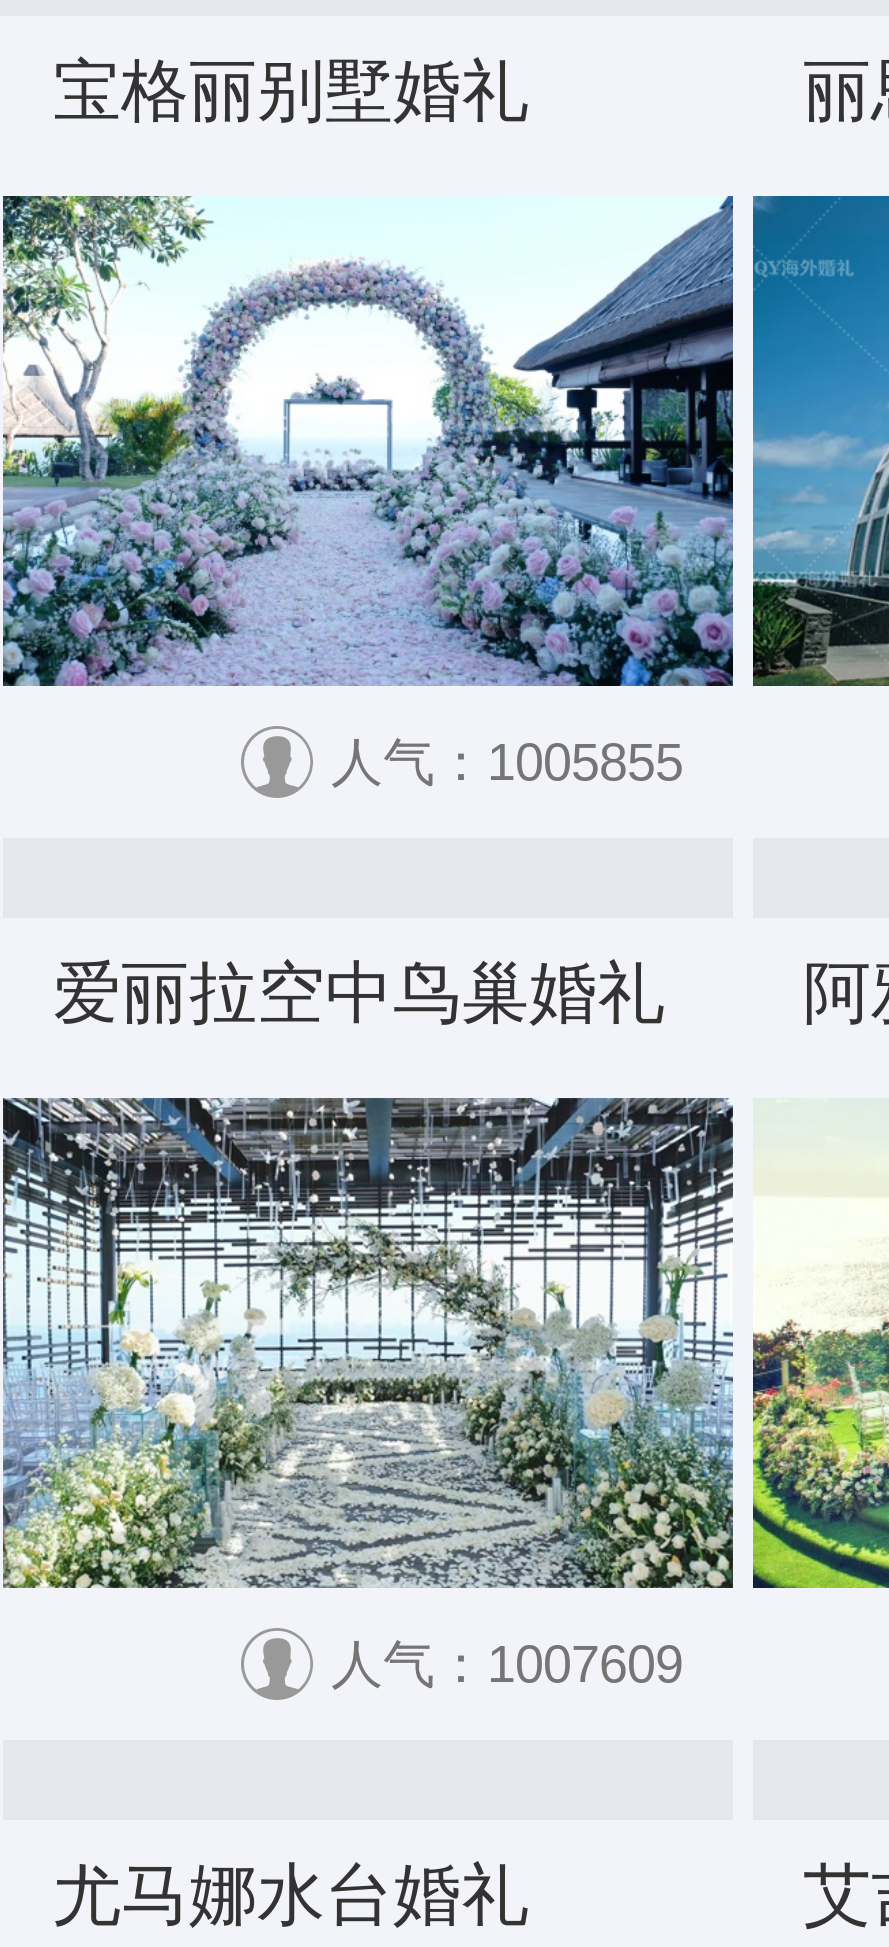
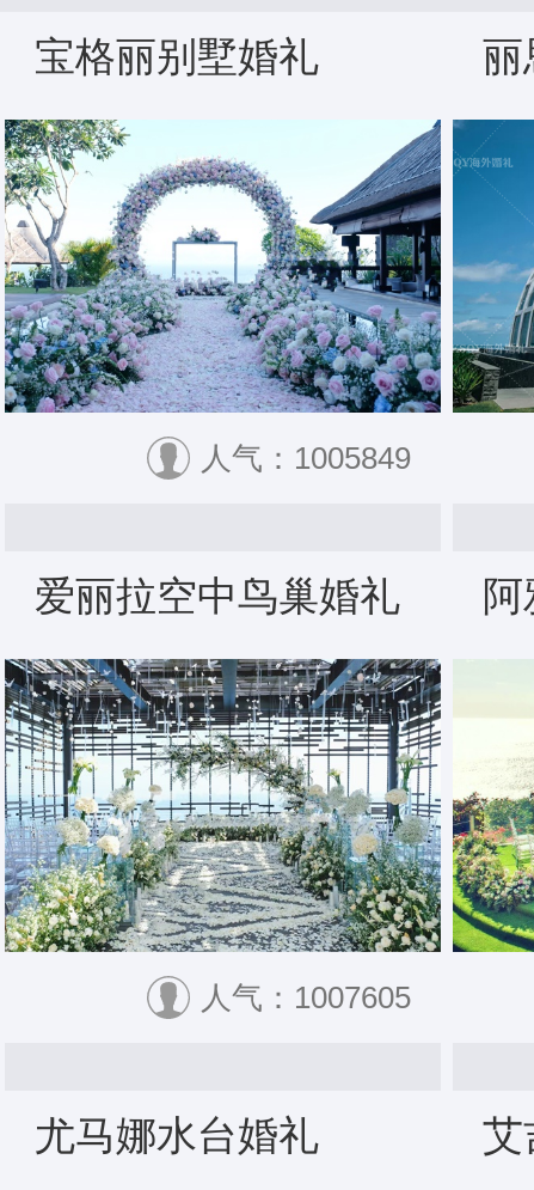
[331,732,683,792] 人气：1005855 -> [201,440,411,476] 人气：1005849
[331,1634,683,1694] 人气：1007609 -> [201,980,411,1015] 人气：1007605

